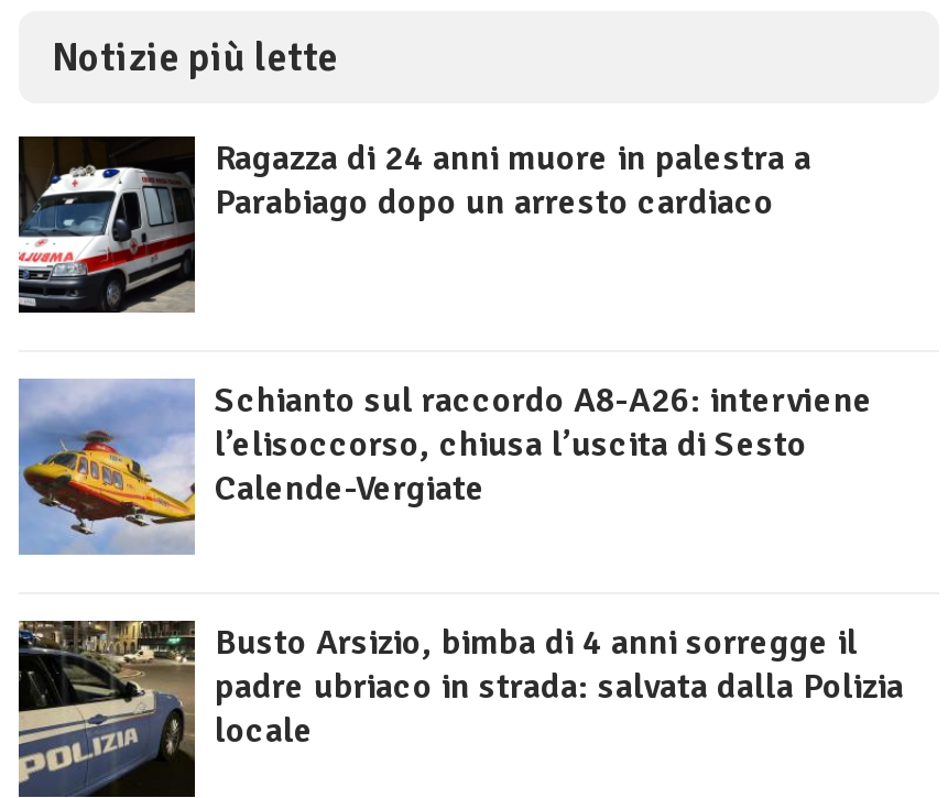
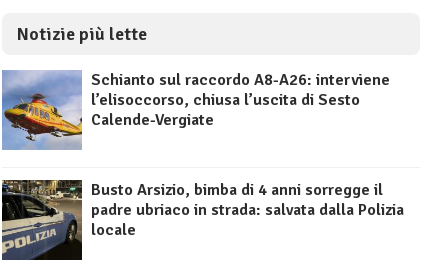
[17,134,811,315] [image] | Ragazza di 24 anni muore in palestra a | Parabiago dopo un arresto cardiaco -> none

